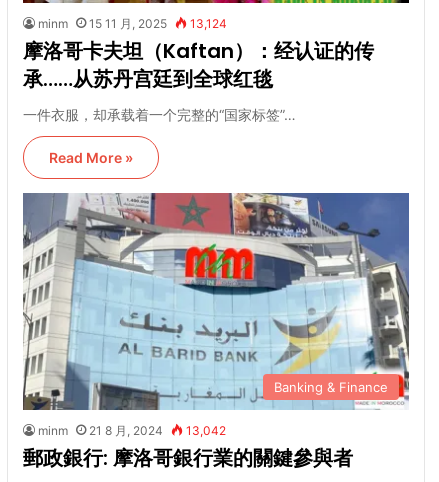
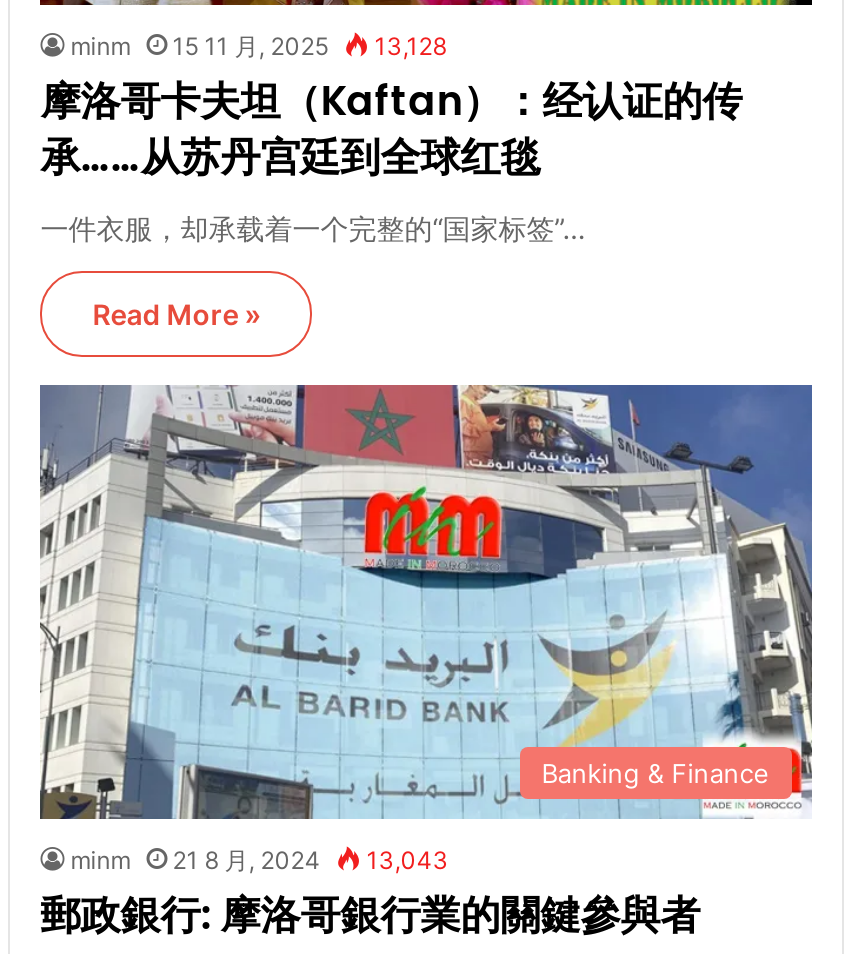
[38,16,227,31] minm 15 11 月, 2025 13,124 -> [71,31,447,61] minm 15 11 月, 2025 13,128
[38,423,226,438] minm 21 8 月, 2024 13,042 -> [71,845,449,875] minm 21 8 月, 2024 13,043

